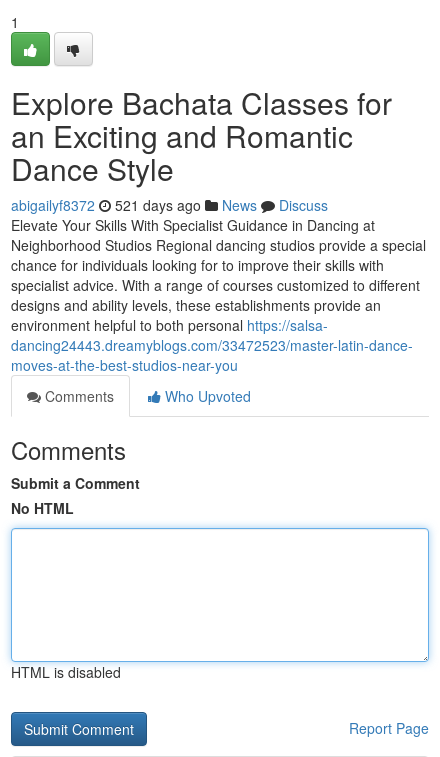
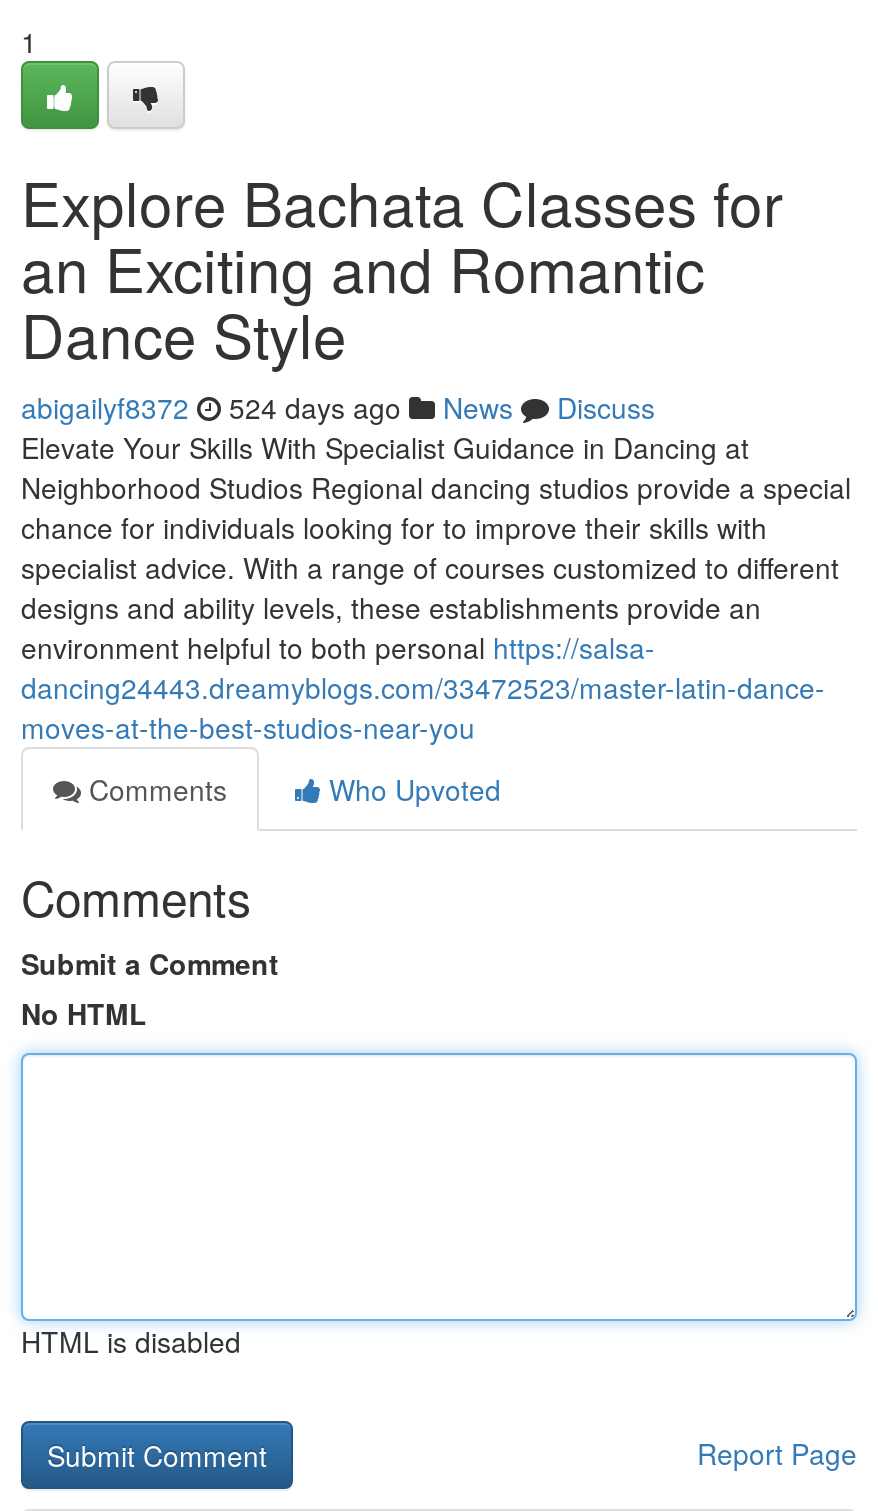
[11,195,328,215] abigailyf8372 521 days ago News Discuss -> [21,387,655,427] abigailyf8372 524 days ago News Discuss

